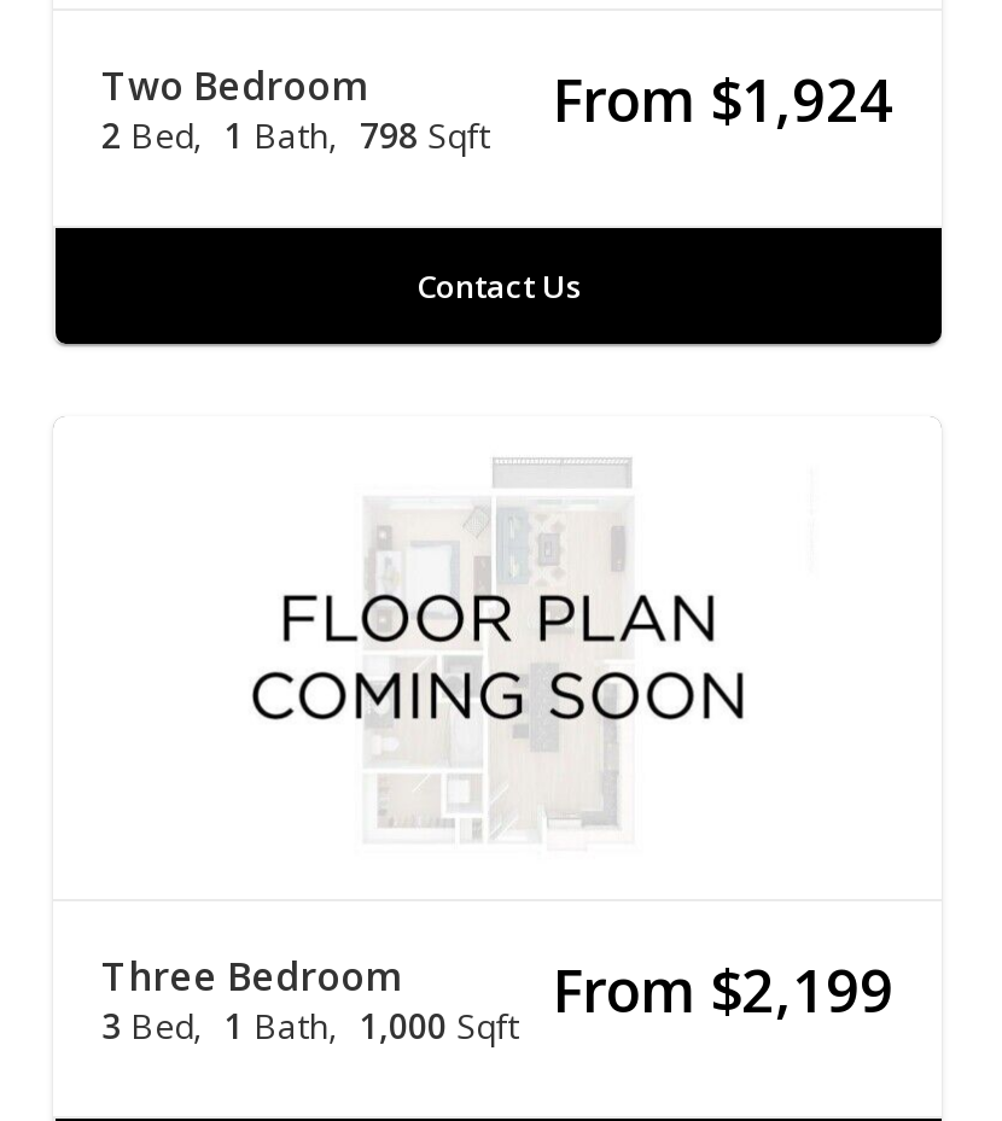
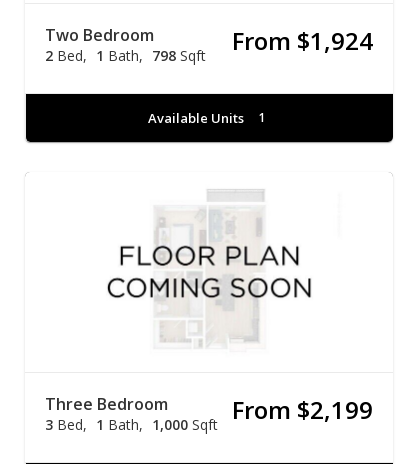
[416,265,581,308] Contact Us -> [147,109,264,127] Available Units | 1

